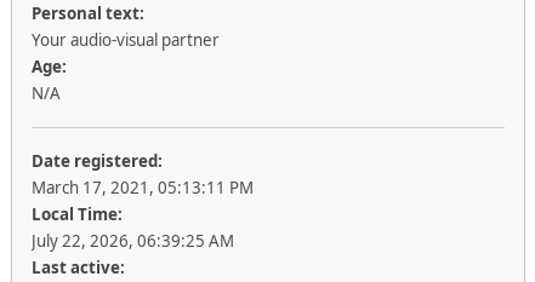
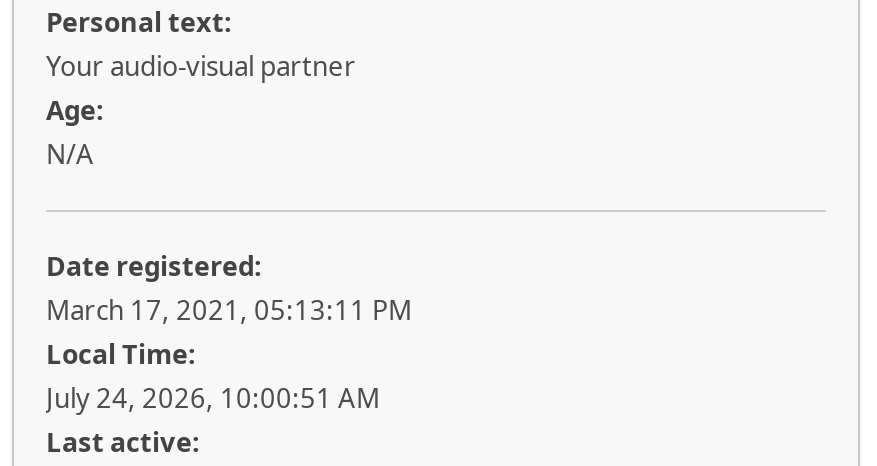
[32,230,234,252] July 22, 2026, 06:39:25 AM -> [46,380,380,416] July 24, 2026, 10:00:51 AM

